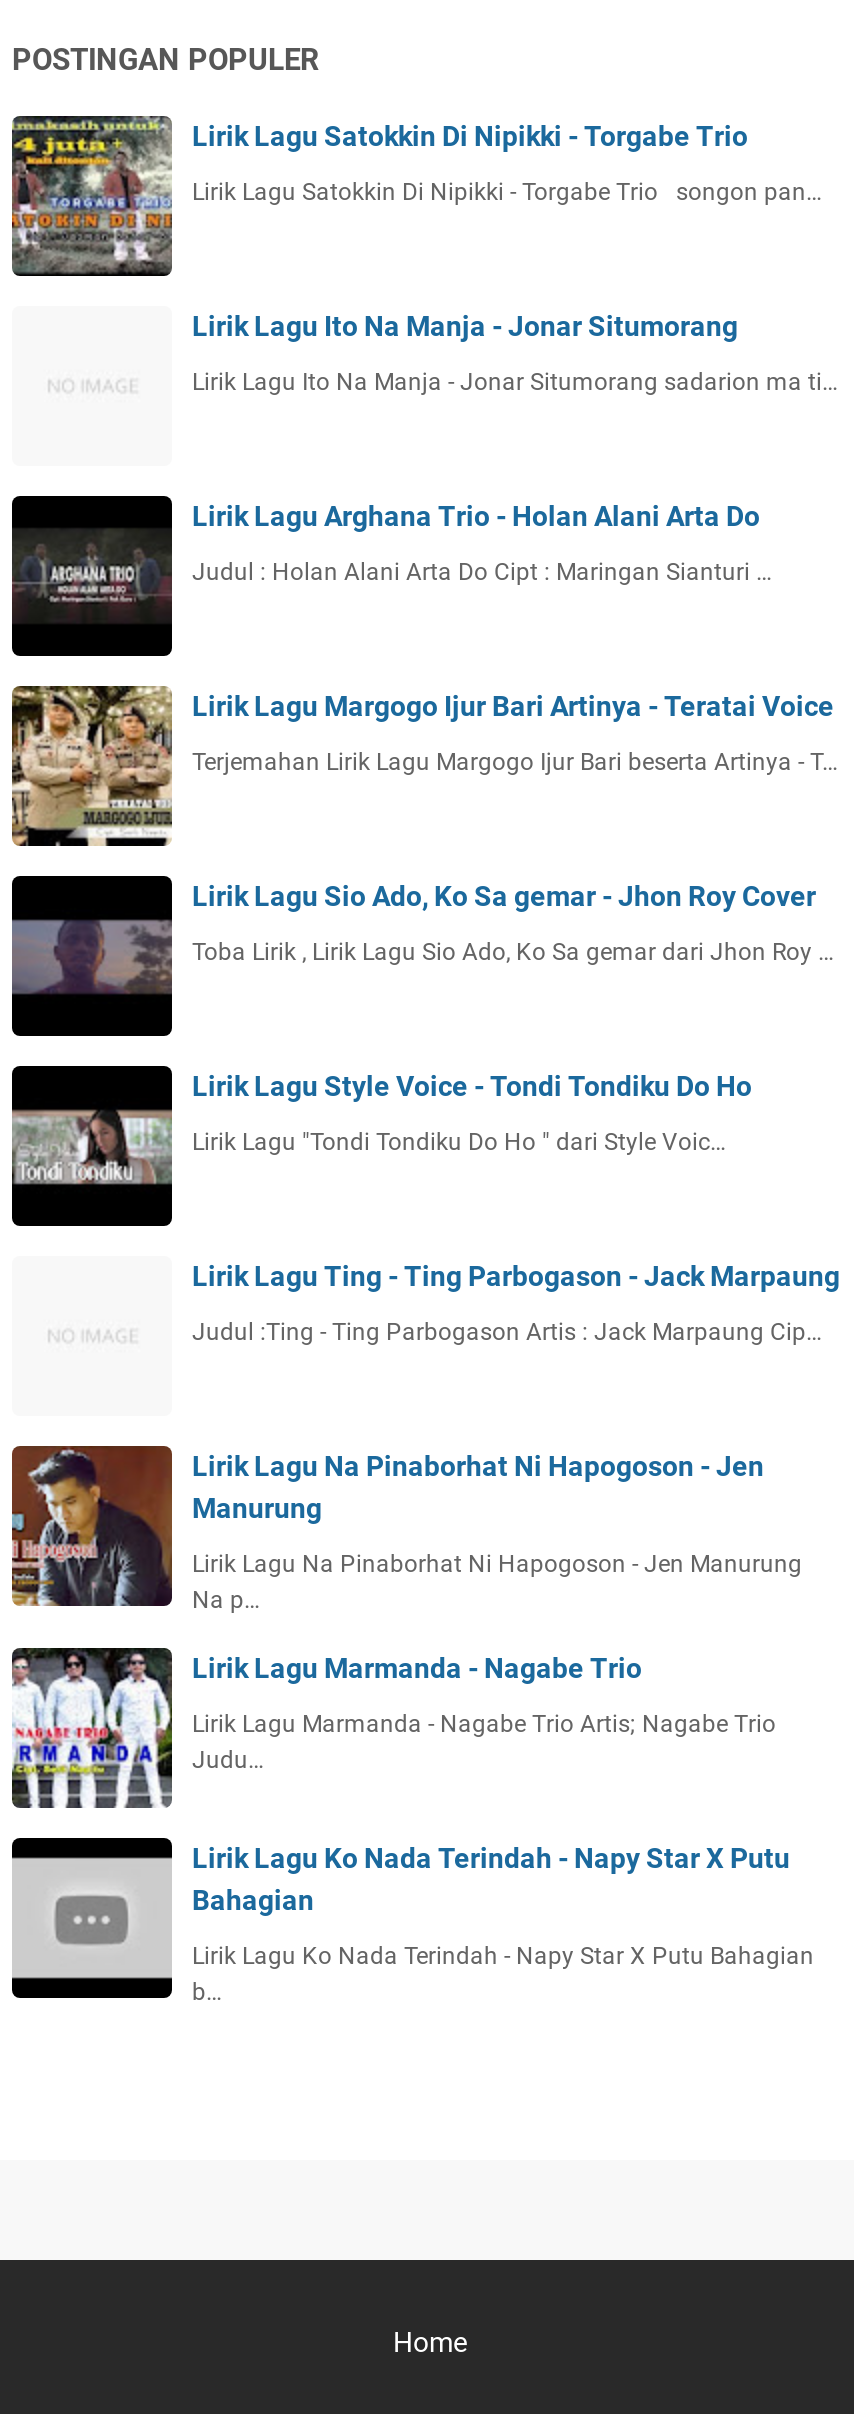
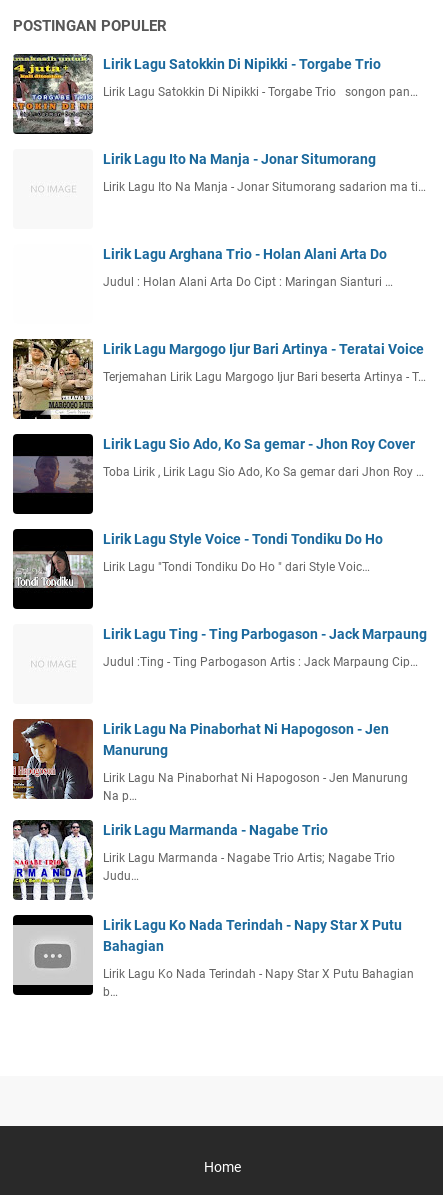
[10,494,174,658] [image] -> none

